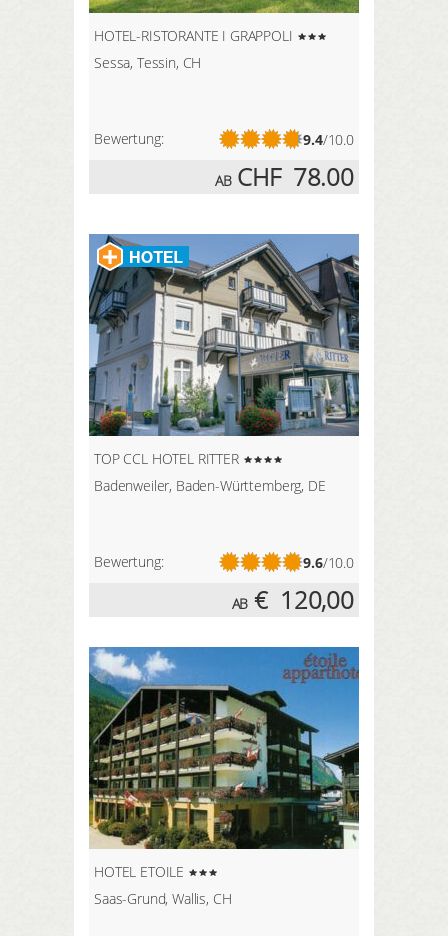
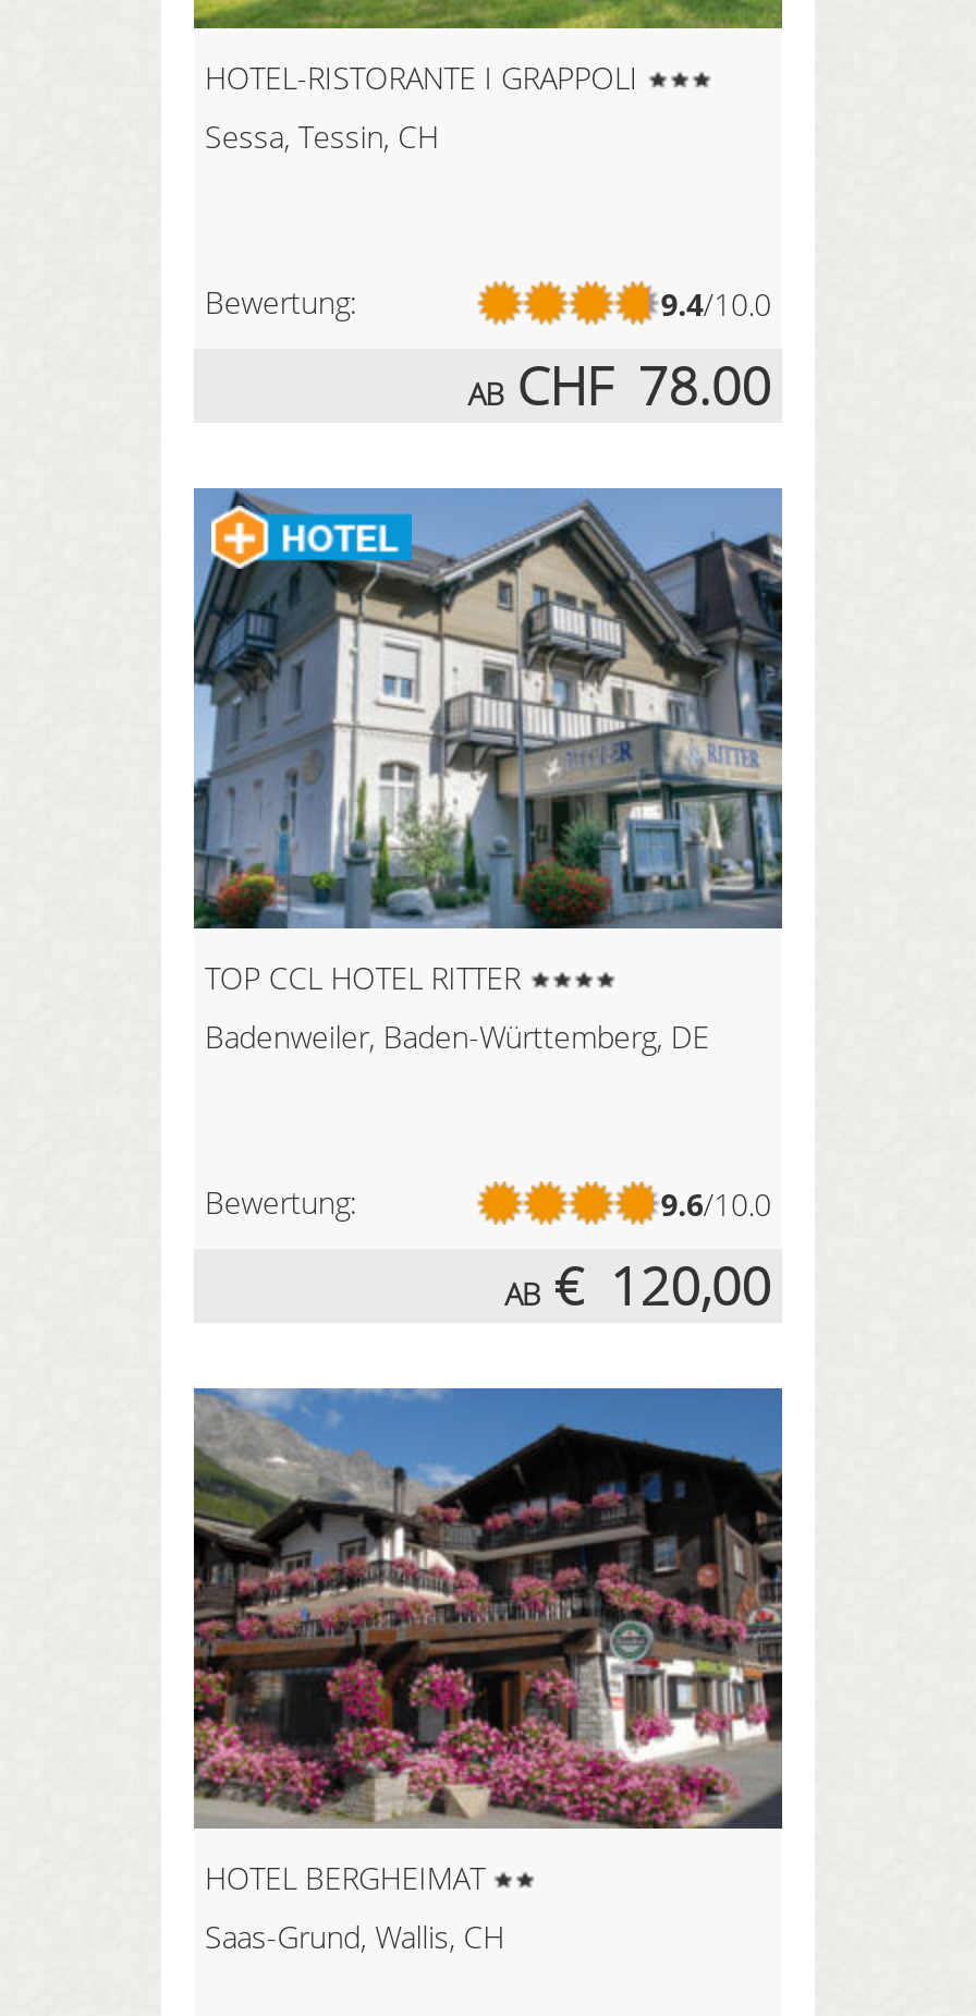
[88,647,360,881] [image] | HOTEL ETOILE -> [192,1388,784,1897] [image] | HOTEL BERGHEIMAT

